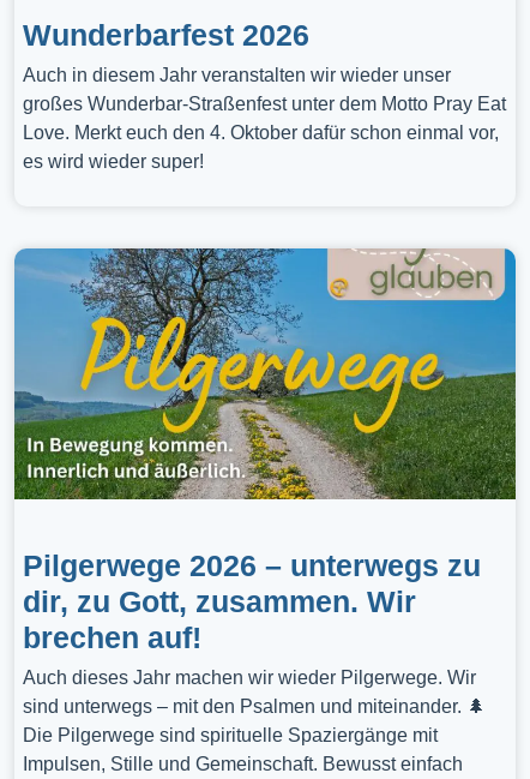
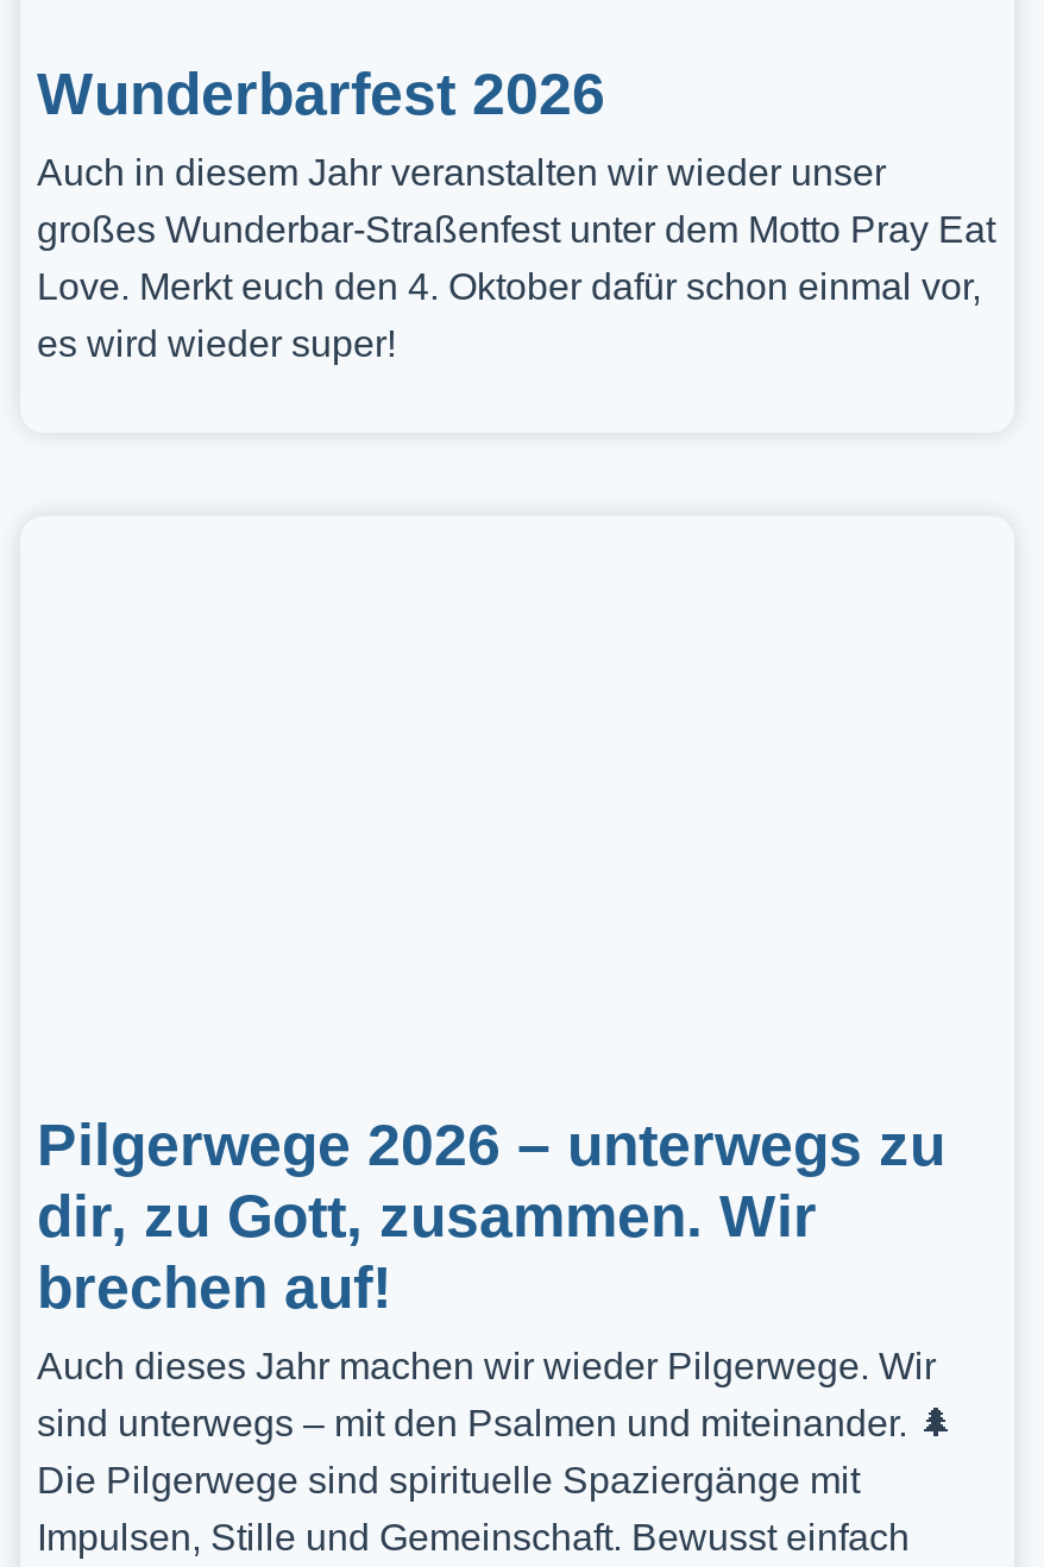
[13,247,517,501] [image] -> none

